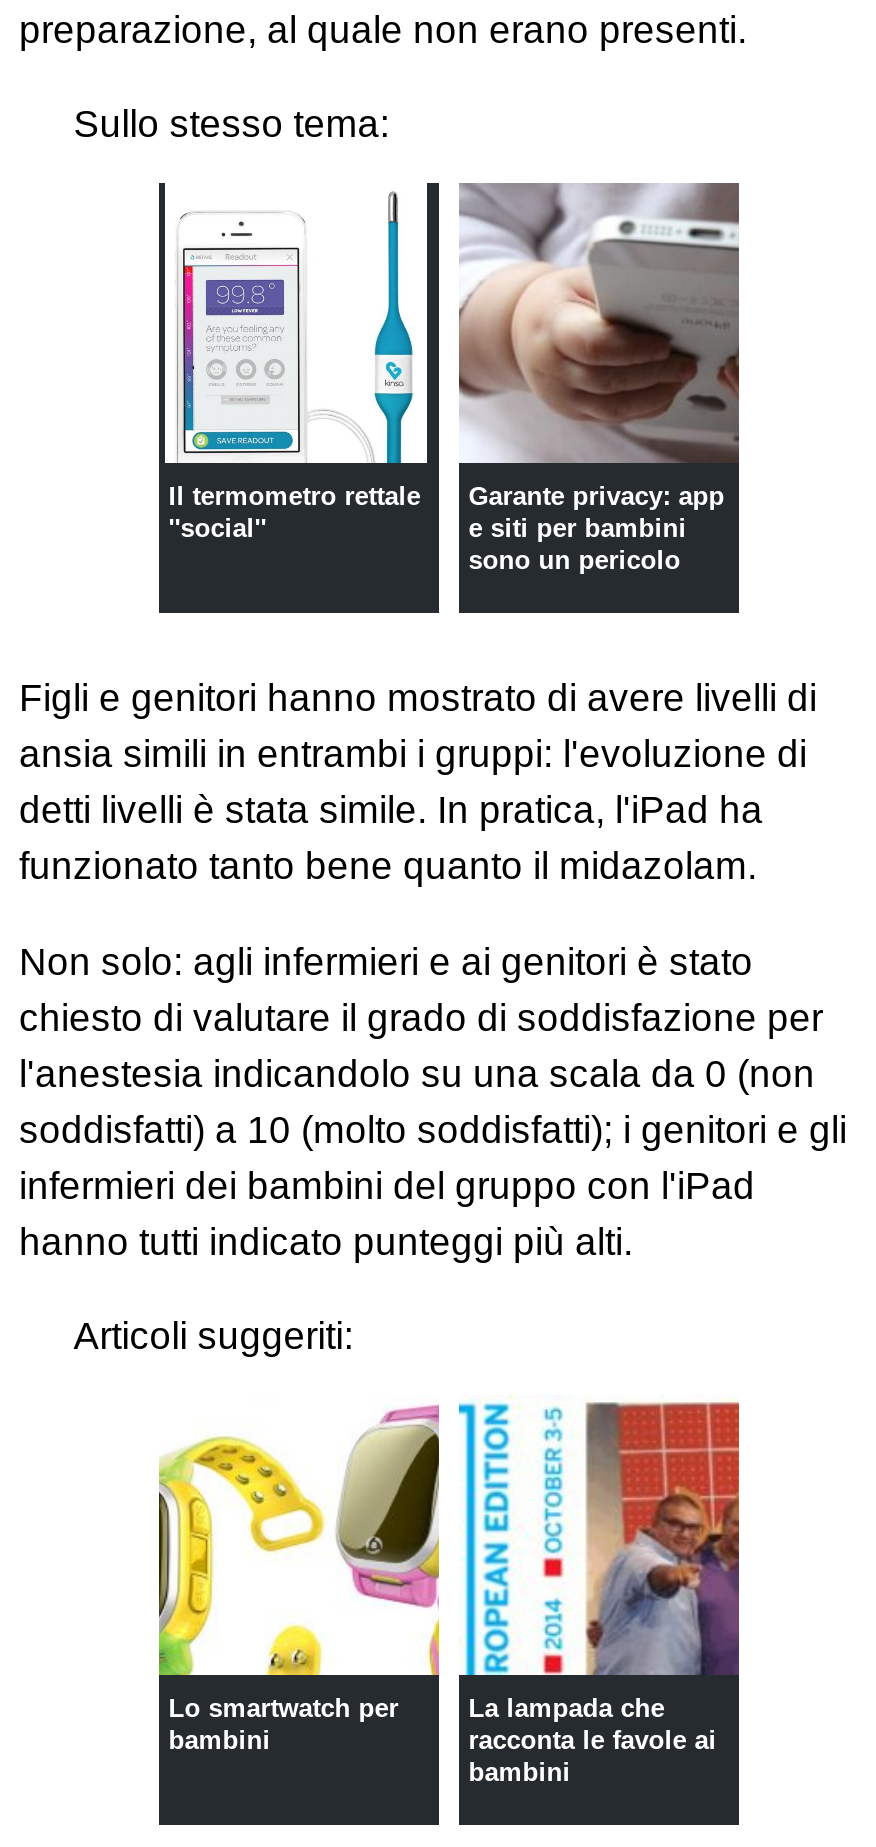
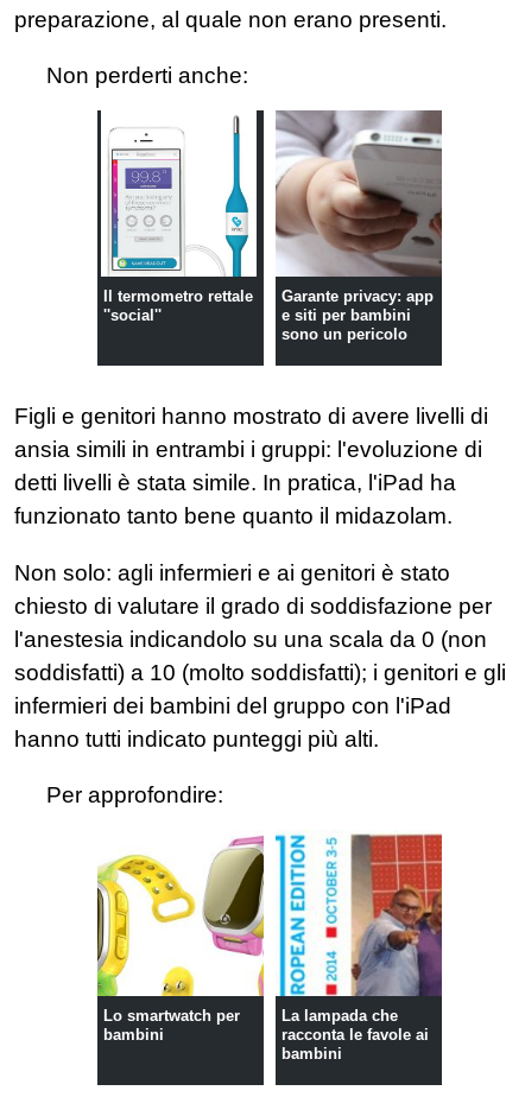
[73,103,389,145] Sullo stesso tema: -> [47,63,248,88] Non perderti anche:
[73,1314,353,1356] Articoli suggeriti: -> [47,782,224,807] Per approfondire:

